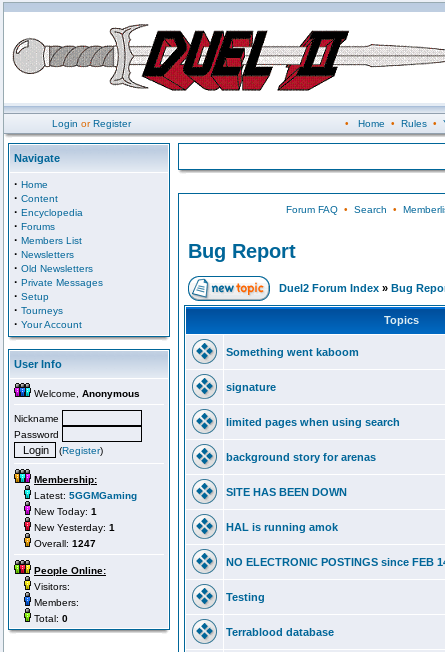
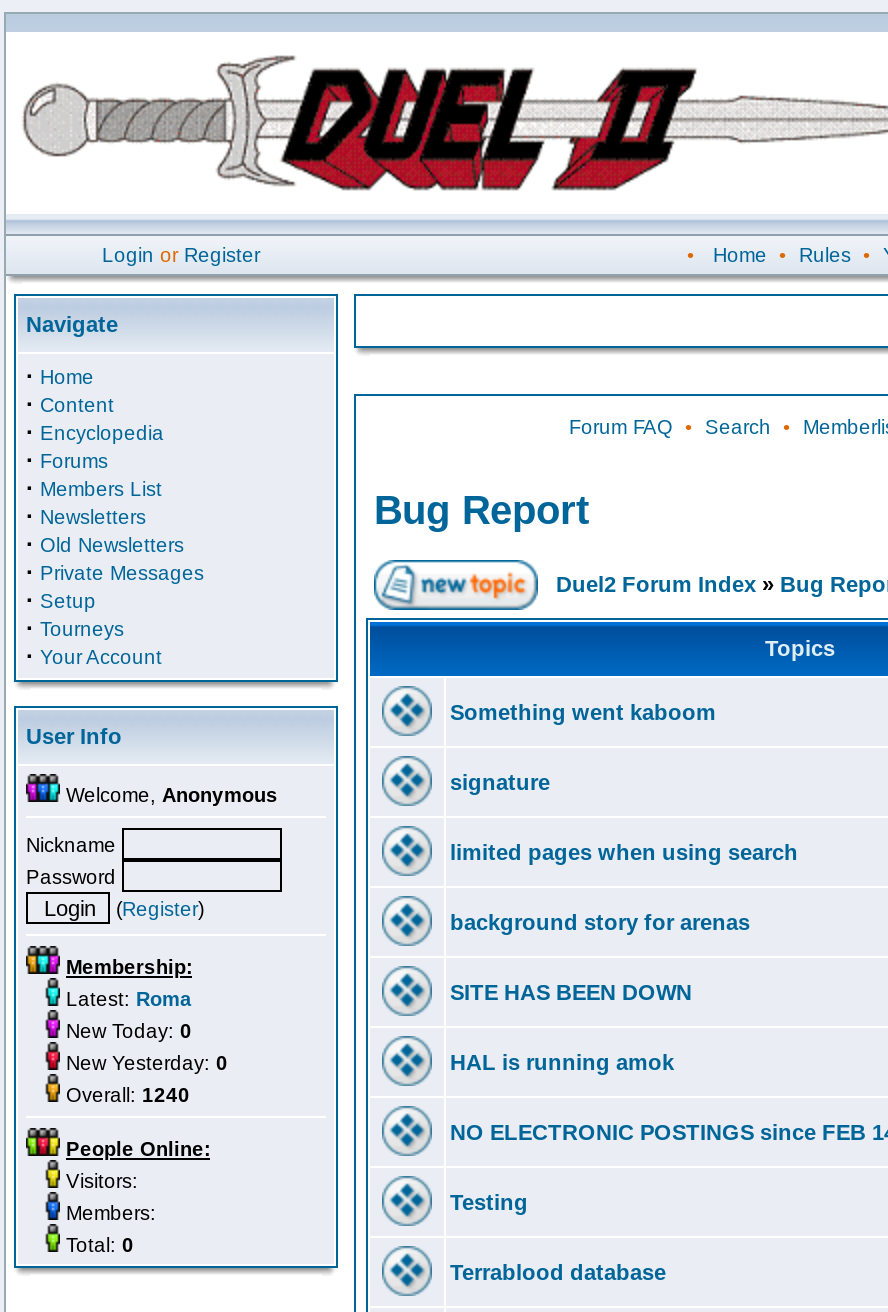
[31,490,137,501] Latest: 5GGMGaming -> [60,988,192,1010] Latest: Roma
[31,506,97,517] New Today: 1 -> [60,1020,192,1042] New Today: 0
[31,522,115,533] New Yesterday: 1 -> [60,1052,228,1074] New Yesterday: 0
[31,538,96,549] Overall: 1247 -> [60,1084,190,1106] Overall: 1240

